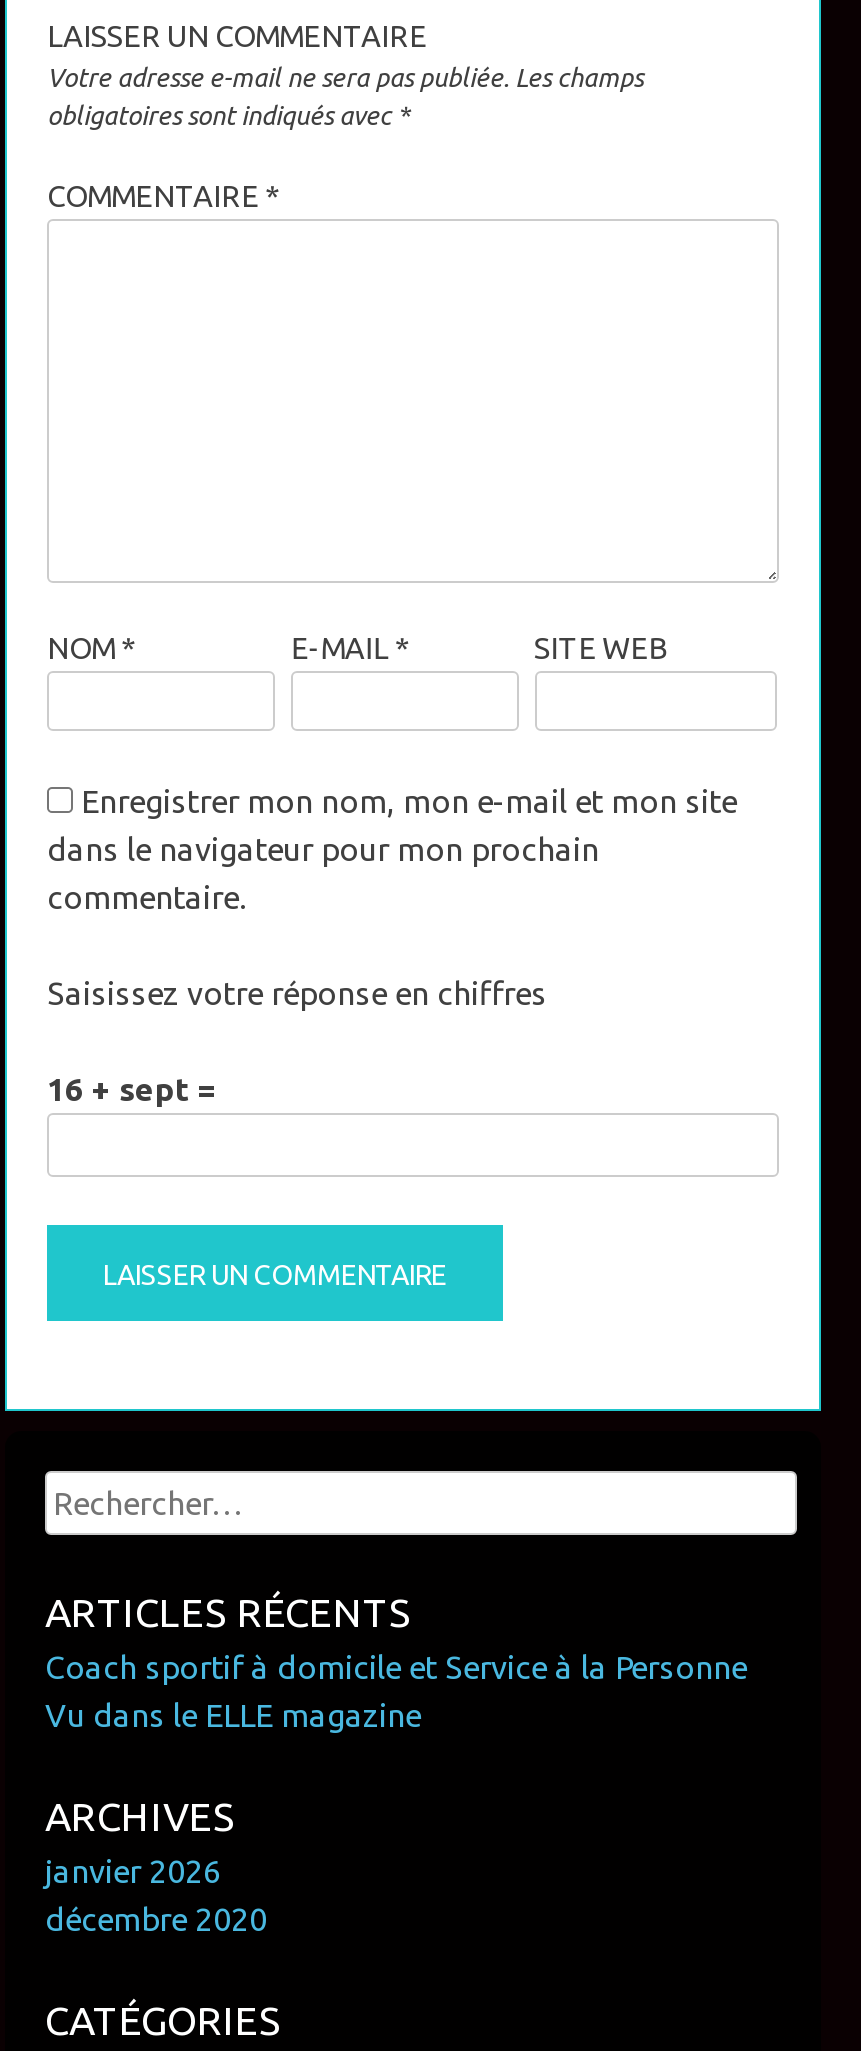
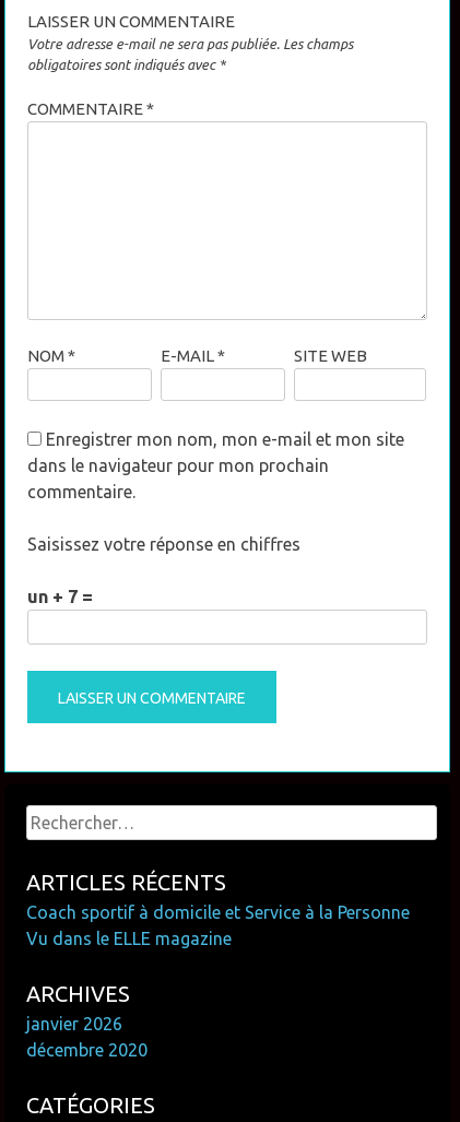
[47,1070,217,1106] 16 + sept = -> [27,586,93,606] un + 7 =

